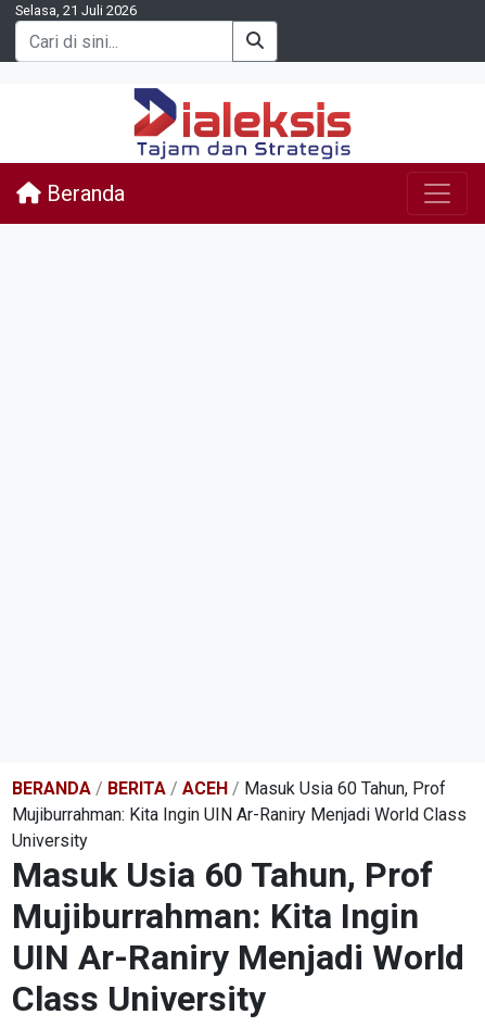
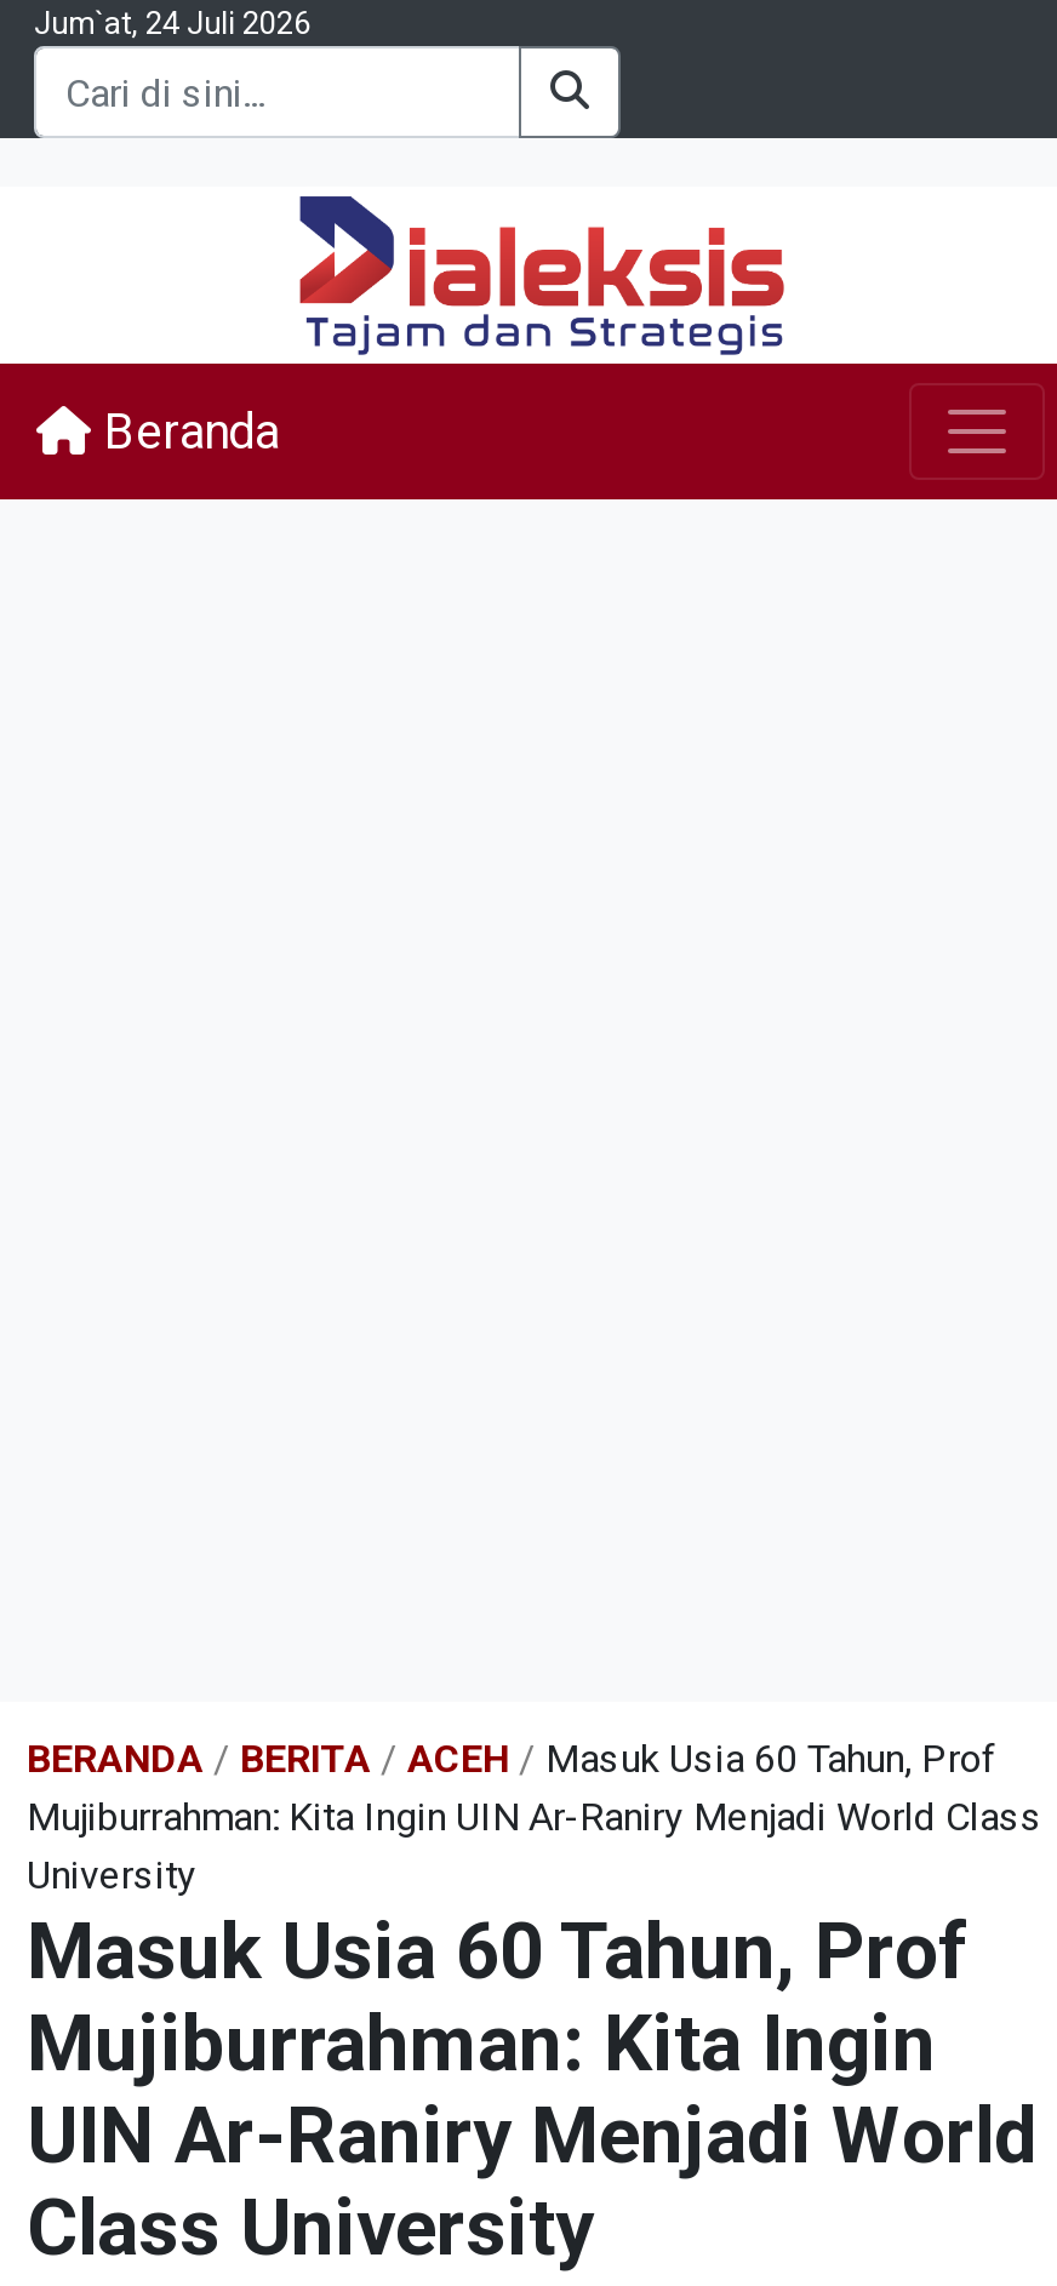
[15,2,137,18] Selasa, 21 Juli 2026 -> [34,5,310,41] Jum`at, 24 Juli 2026

